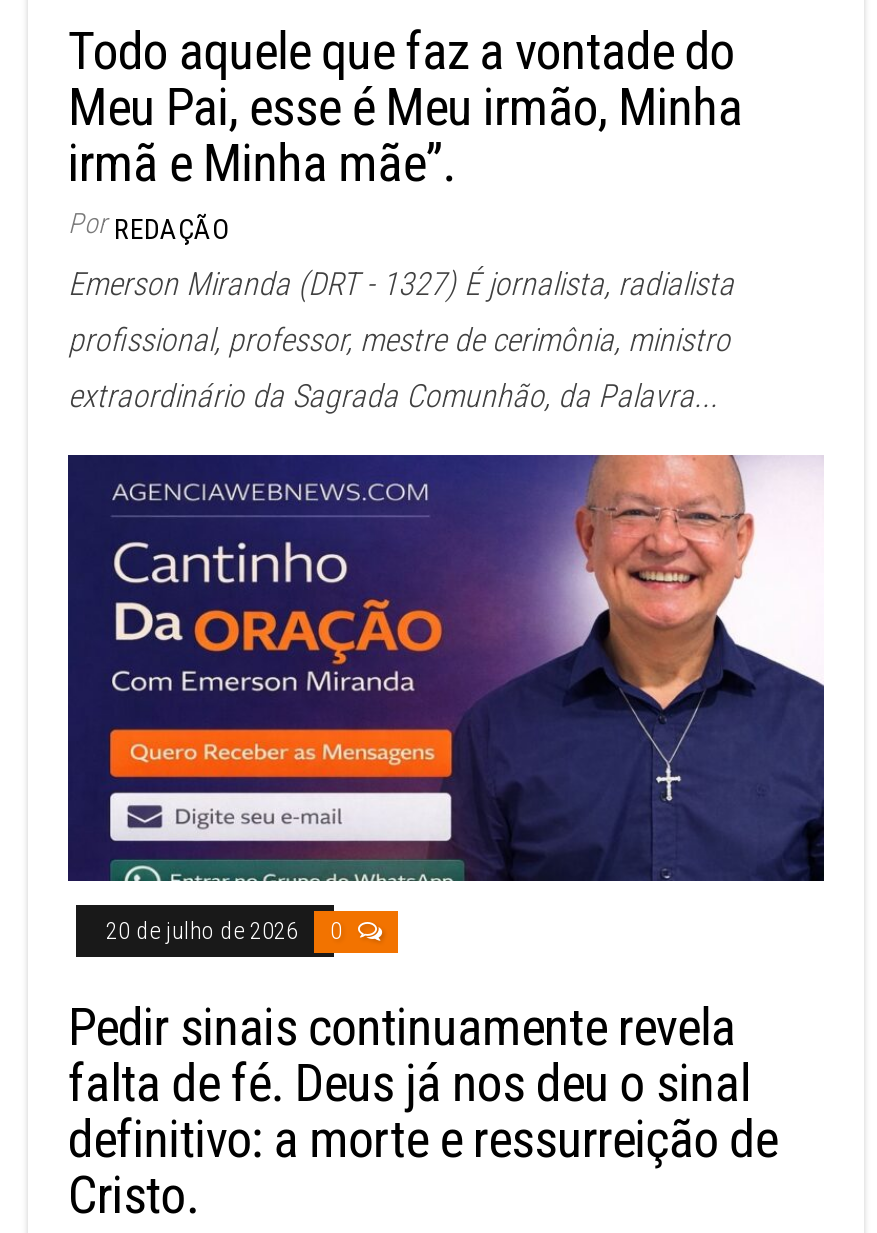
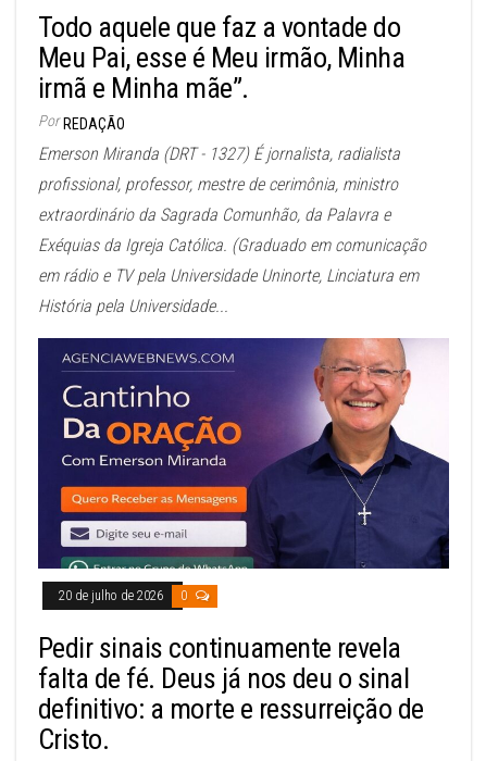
[68,377,718,415] extraordinário da Sagrada Comunhão, da Palavra... -> [38,204,426,316] extraordinário da Sagrada Comunhão, da Palavra e | Exéquias da Igreja Católica. (Graduado em comunicação | em rádio e TV pela Universidade Uninorte, Linciatura em | História pela Universidade...

